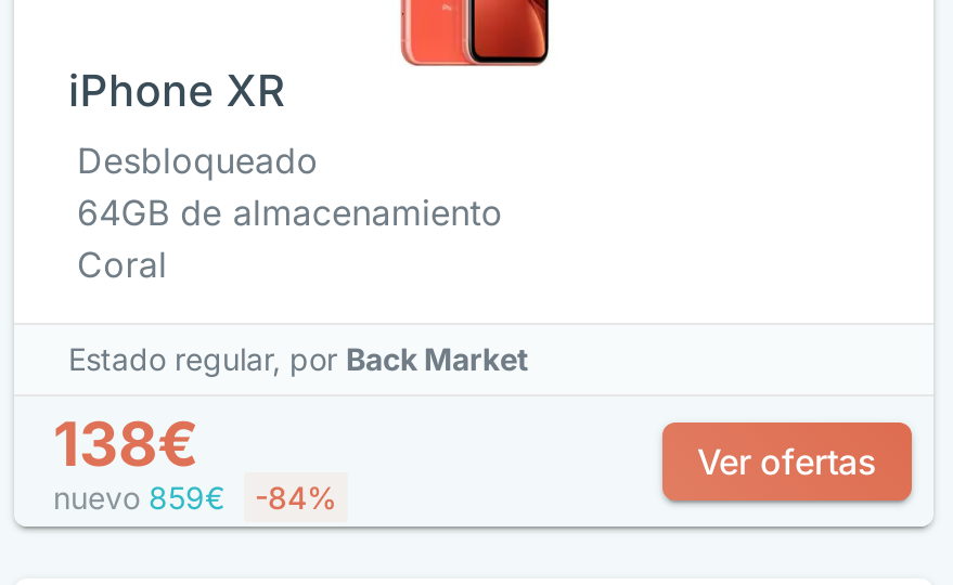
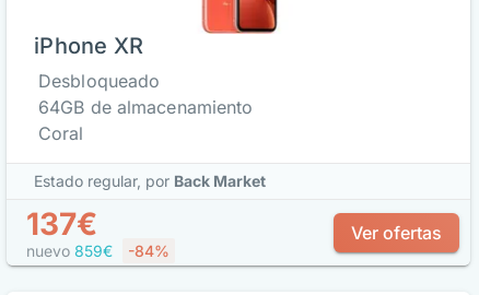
[53,407,198,481] 138€ -> [26,205,97,243] 137€

